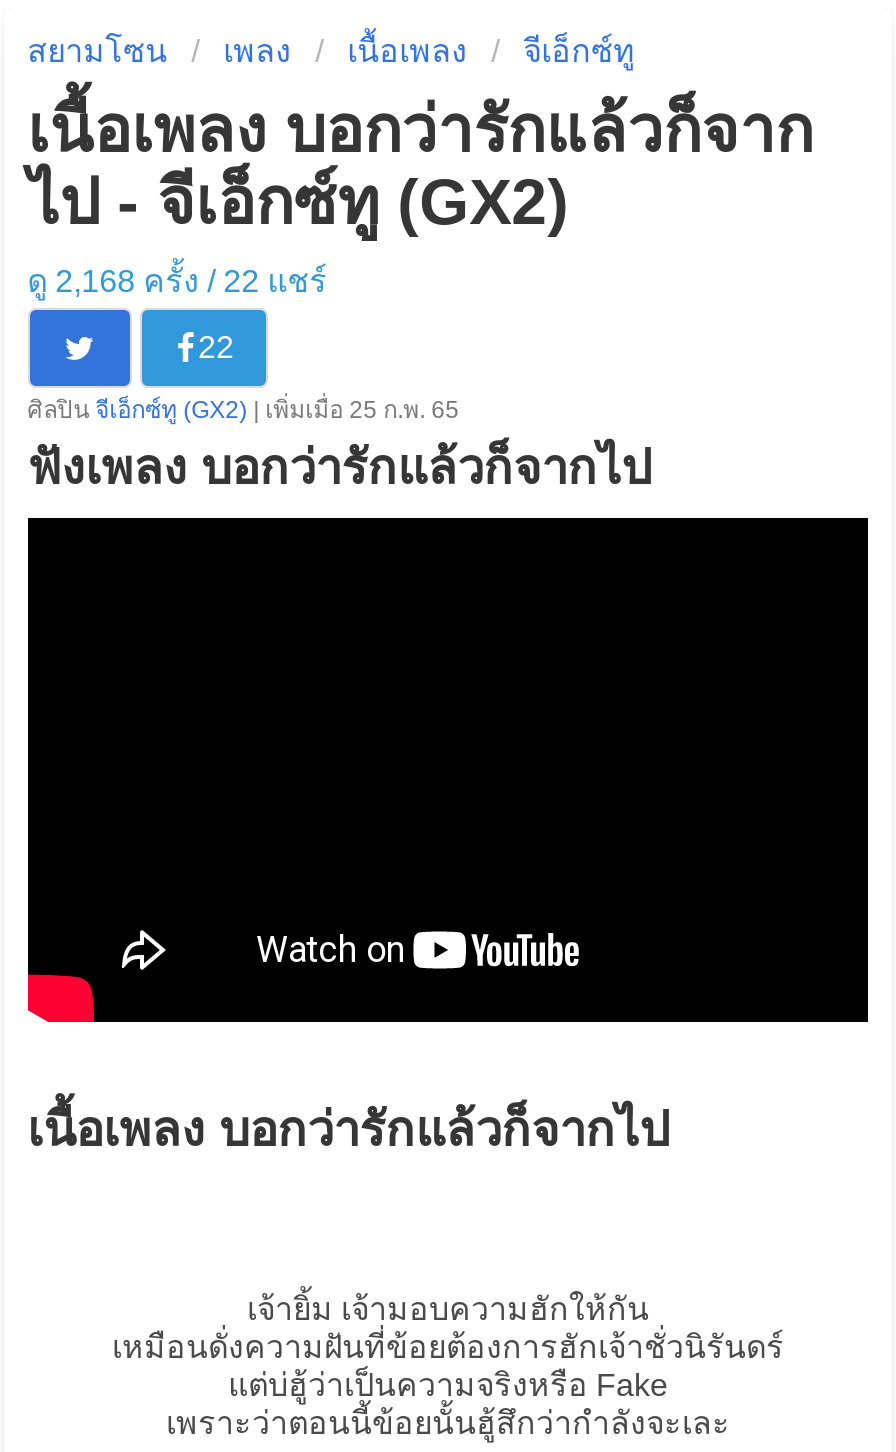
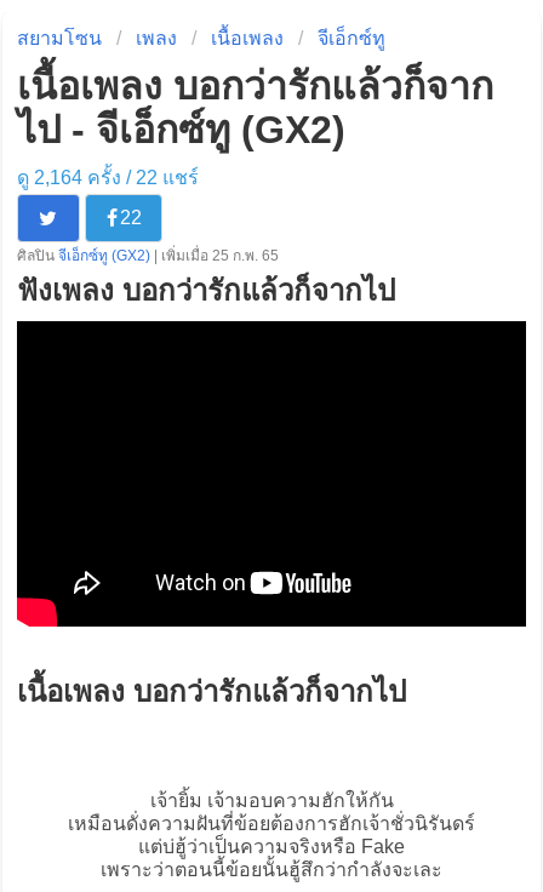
[27,264,327,298] ดู 2,168 ครั้ง / 22แชร์ -> [16,167,198,188] ดู 2,164 ครั้ง / 22แชร์

